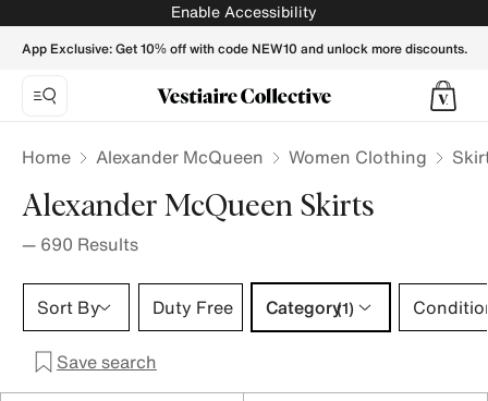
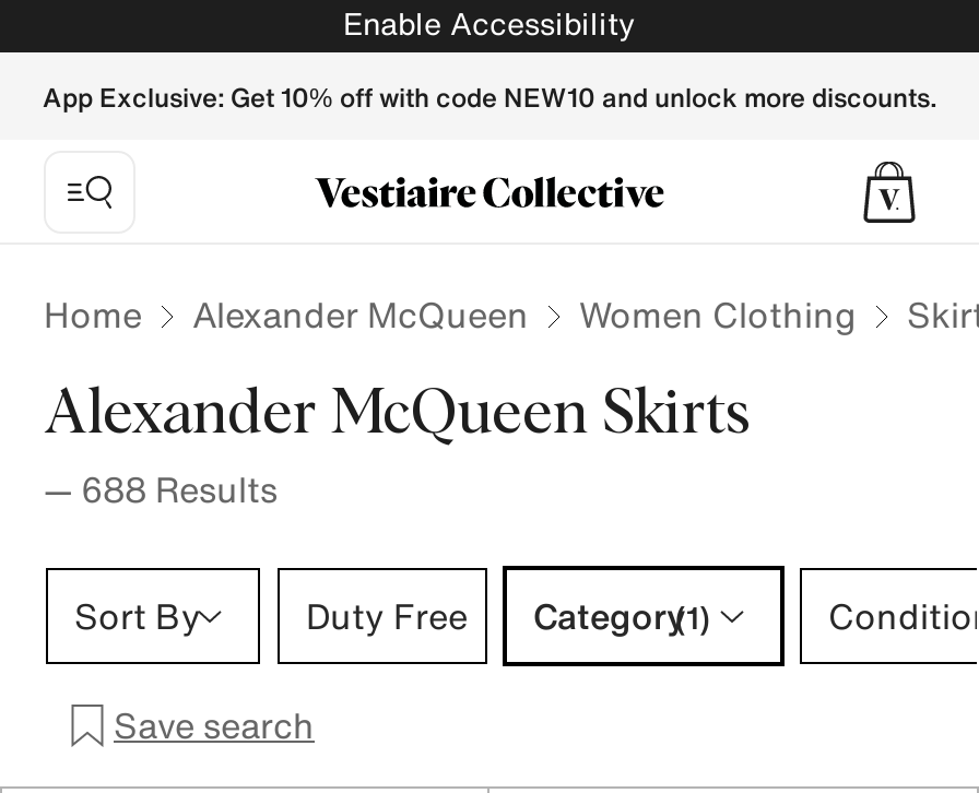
[22,231,138,257] — 690 Results -> [44,463,278,516] — 688 Results

